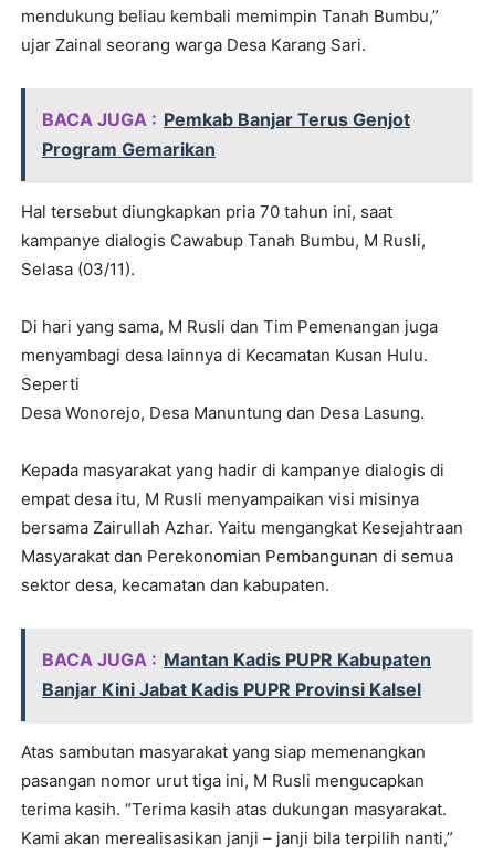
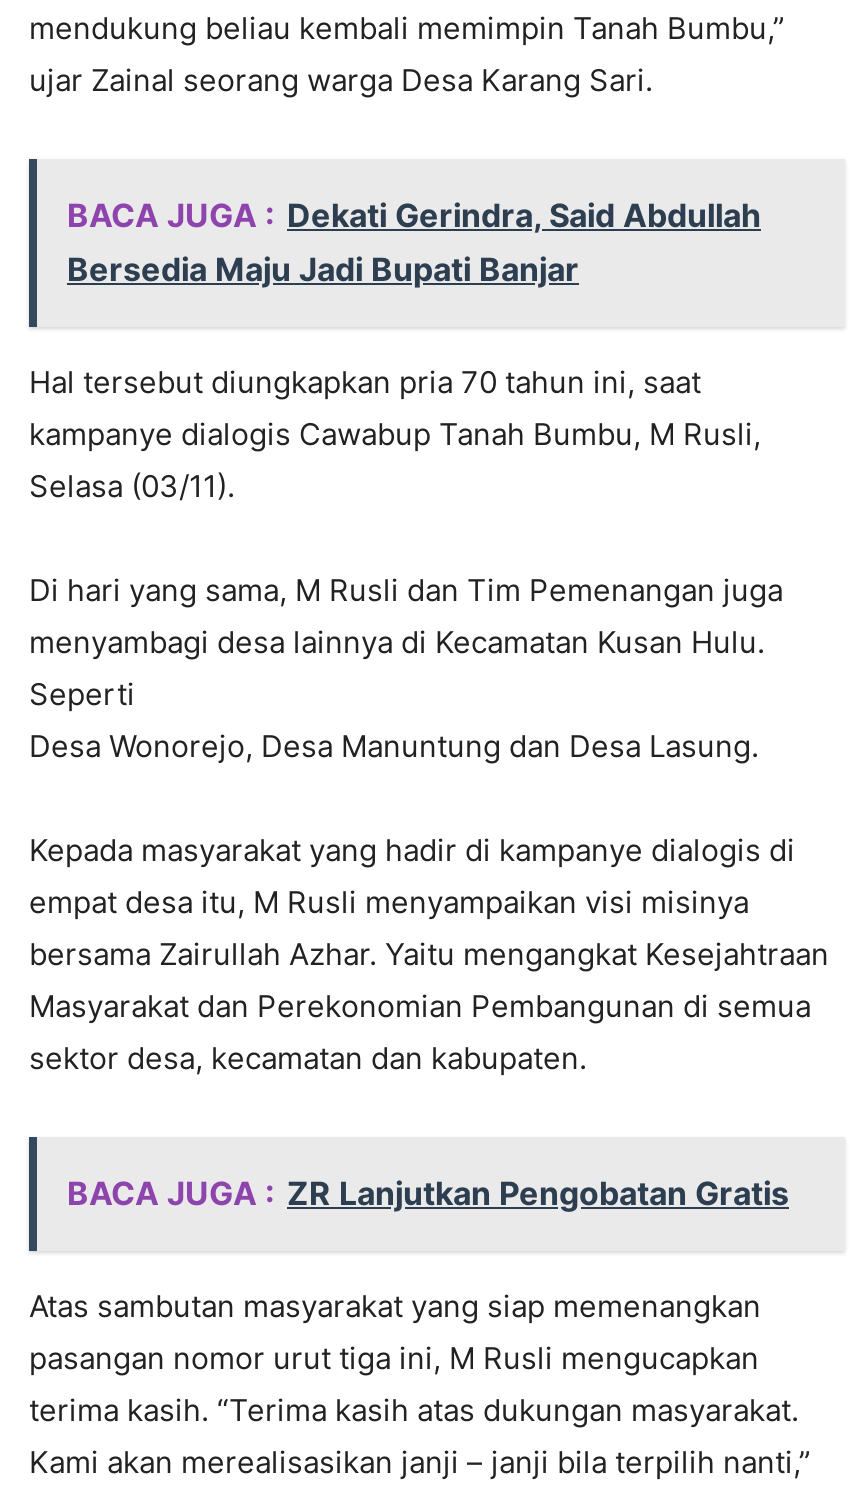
[42,108,410,160] BACA JUGA : Pemkab Banjar Terus Genjot | Program Gemarikan -> [67,195,761,289] BACA JUGA : Dekati Gerindra, Said Abdullah | Bersedia Maju Jadi Bupati Banjar
[42,649,431,700] BACA JUGA : Mantan Kadis PUPR Kabupaten | Banjar Kini Jabat Kadis PUPR Provinsi Kalsel -> [67,1173,789,1213] BACA JUGA : ZR Lanjutkan Pengobatan Gratis

